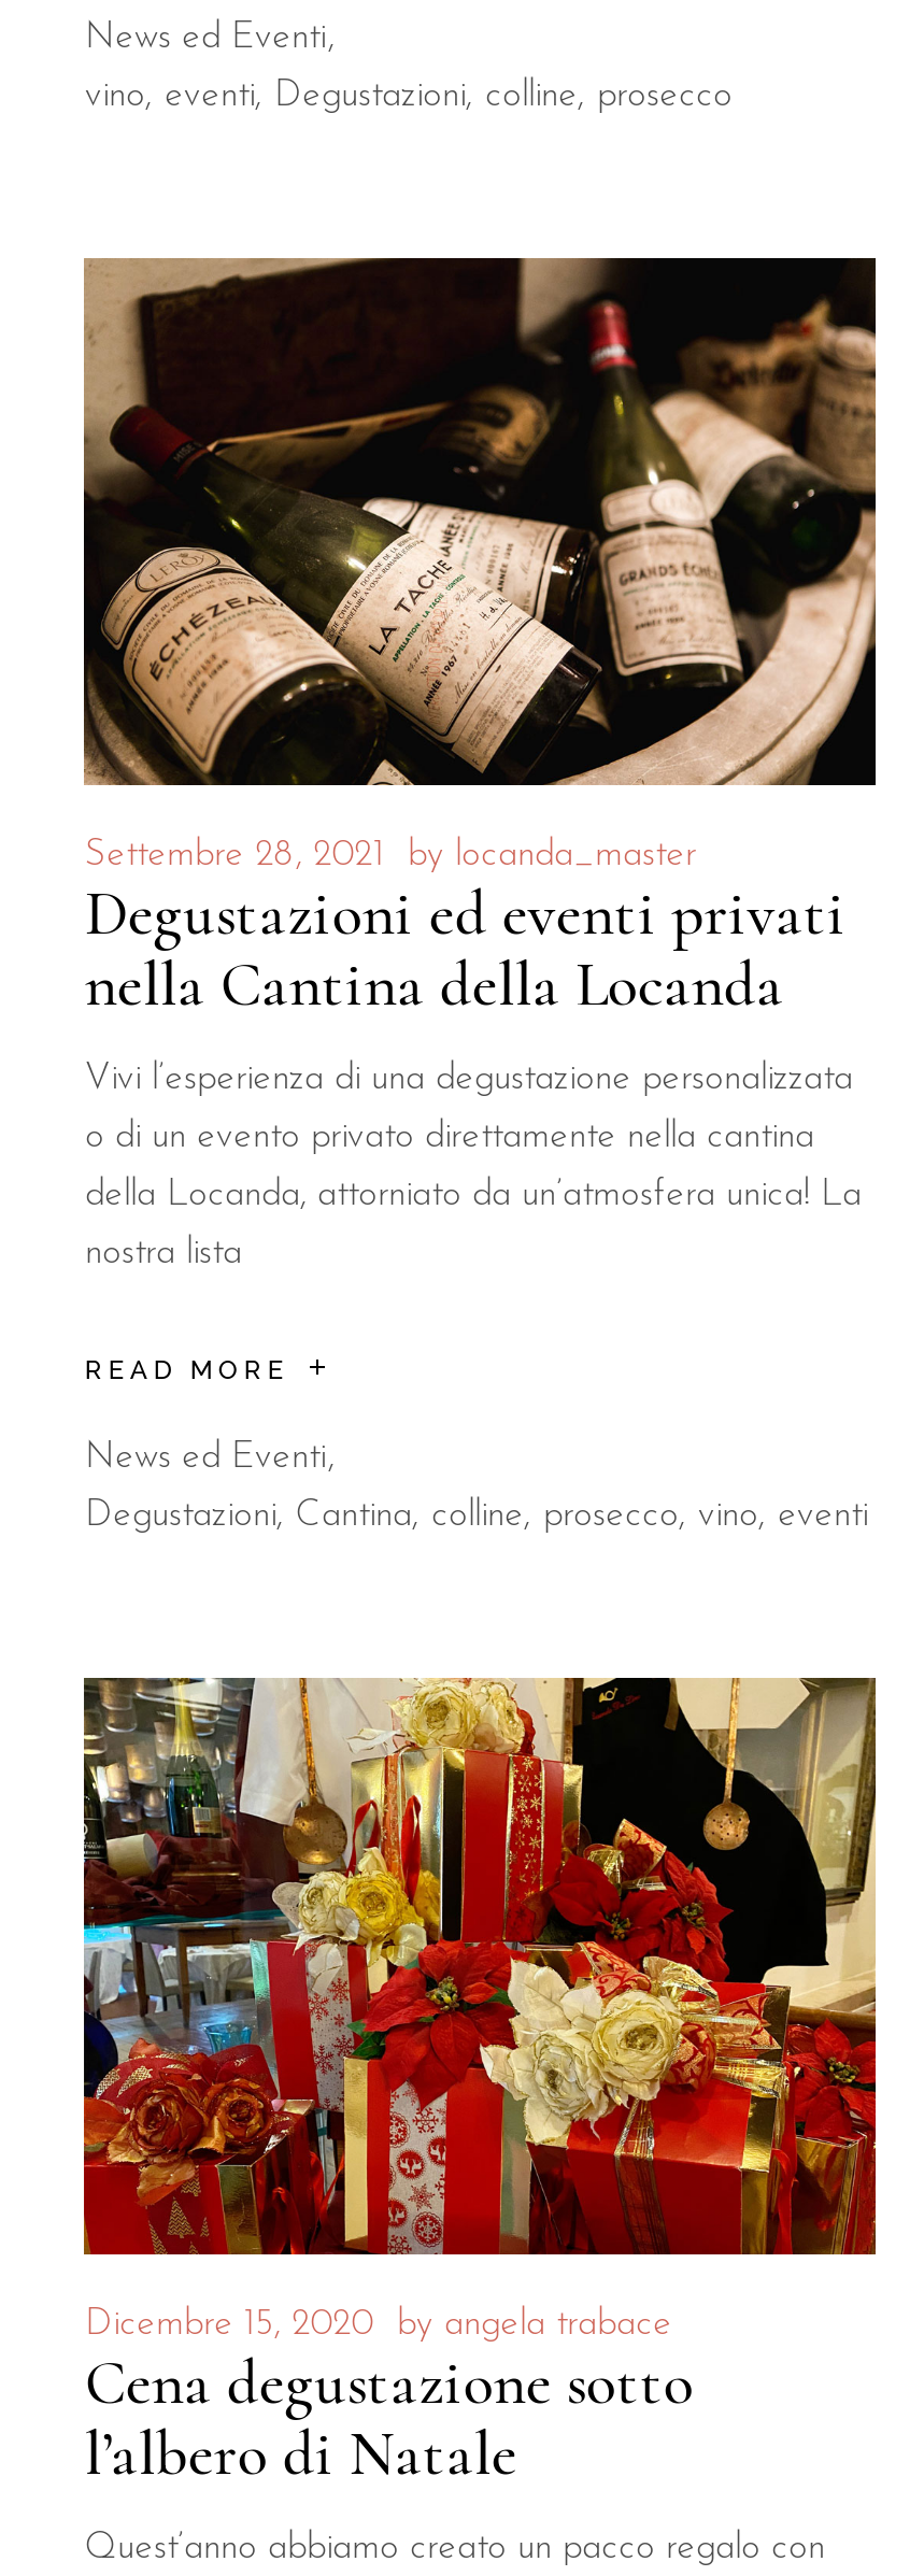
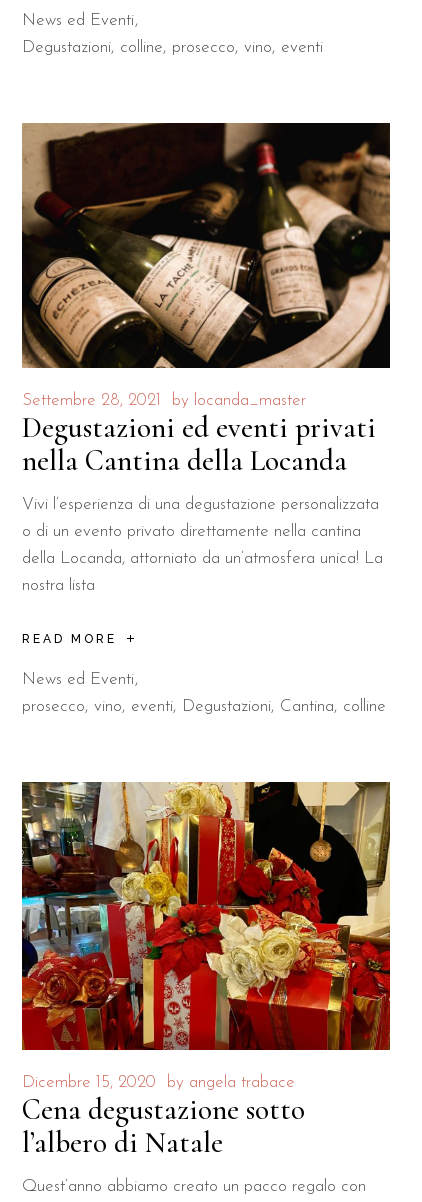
[85,79,732,115] vino eventi Degustazioni colline prosecco -> [22,39,323,56] Degustazioni colline prosecco vino eventi
[85,1497,868,1533] Degustazioni Cantina colline prosecco vino eventi -> [22,698,386,715] prosecco vino eventi Degustazioni Cantina colline

